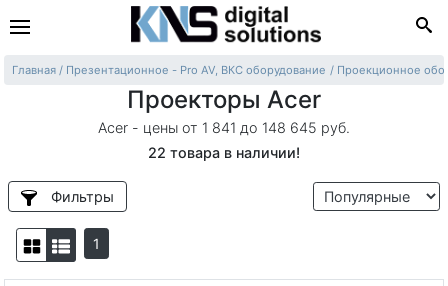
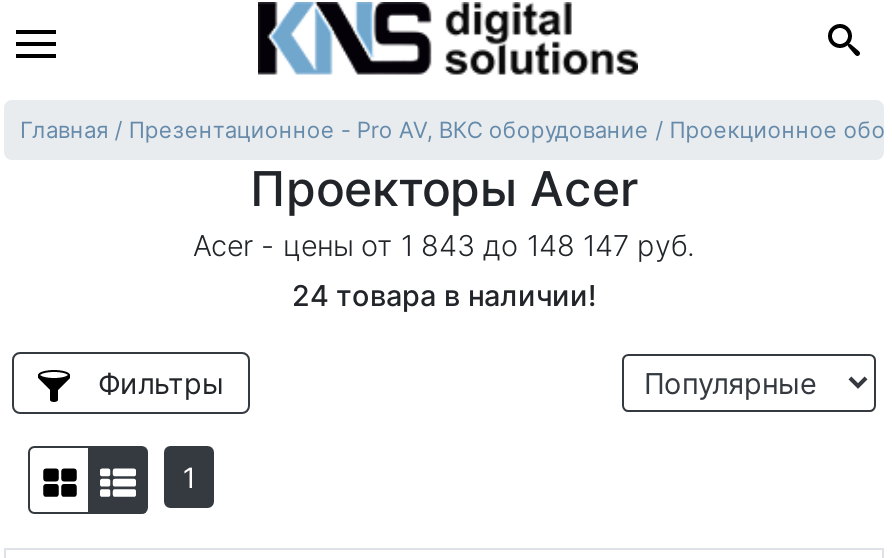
[98,119,350,136] Acer - цены от 1 841 до 148 645 руб. -> [193,228,695,262] Acer - цены от 1 843 до 148 147 руб.
[148,144,300,161] 22 товара в наличии! -> [292,278,596,312] 24 товара в наличии!

